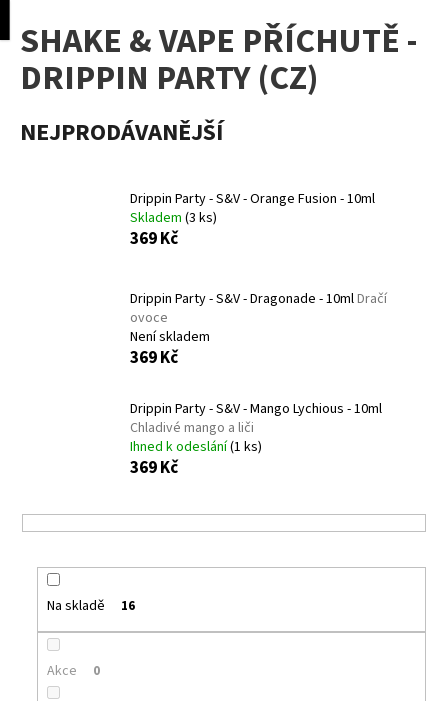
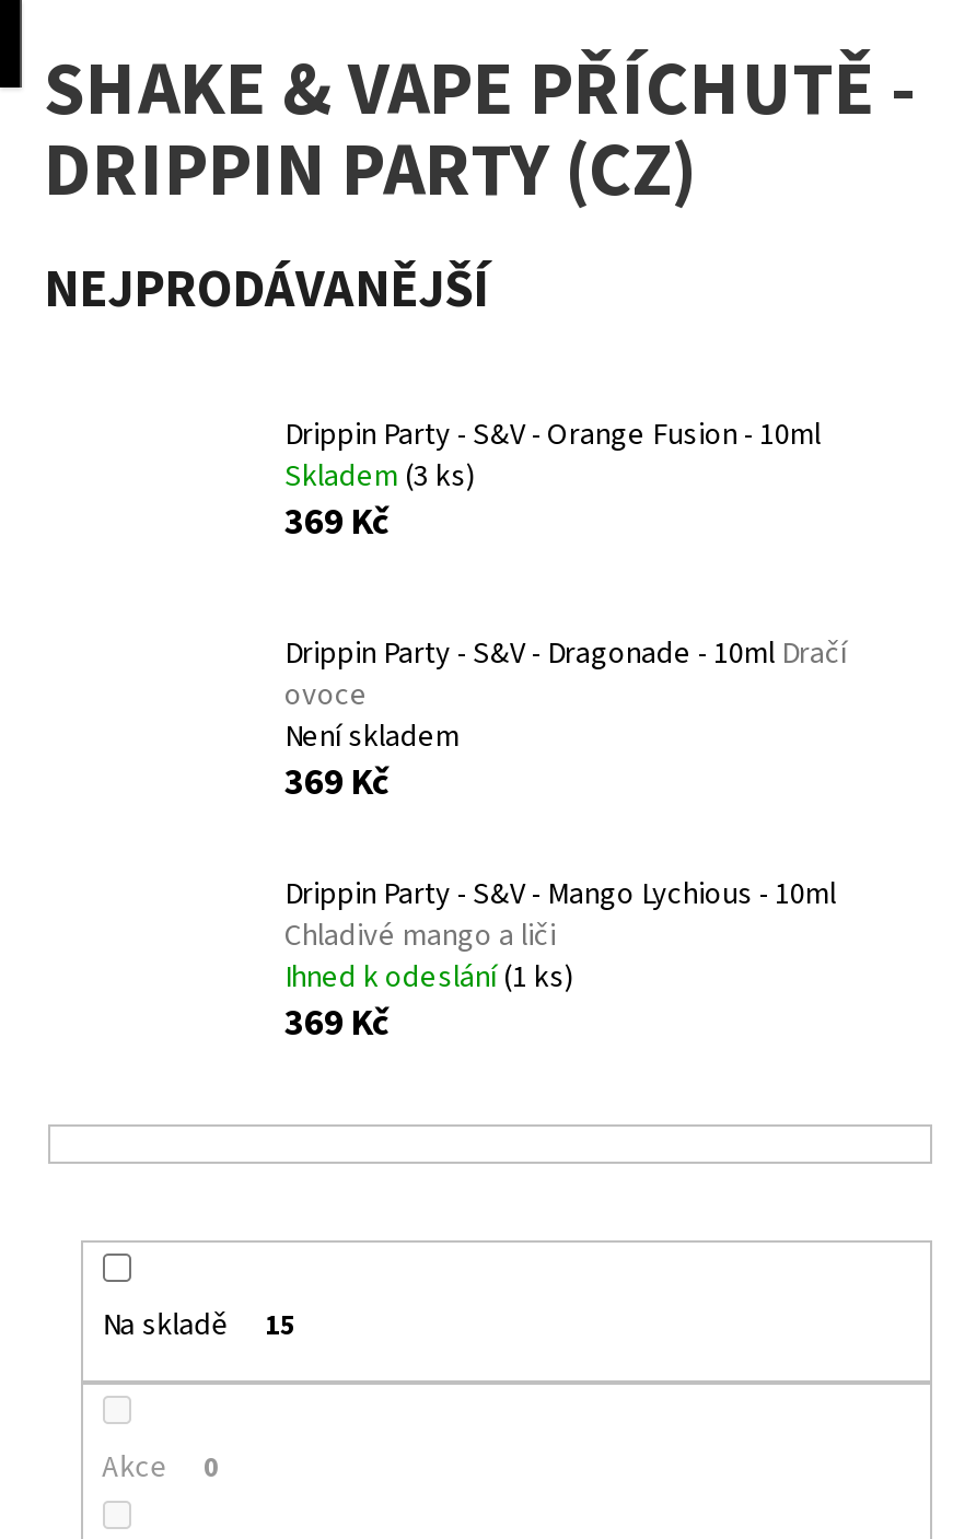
[47,596,135,616] Na skladě 16 -> [102,1303,295,1347] Na skladě 15

